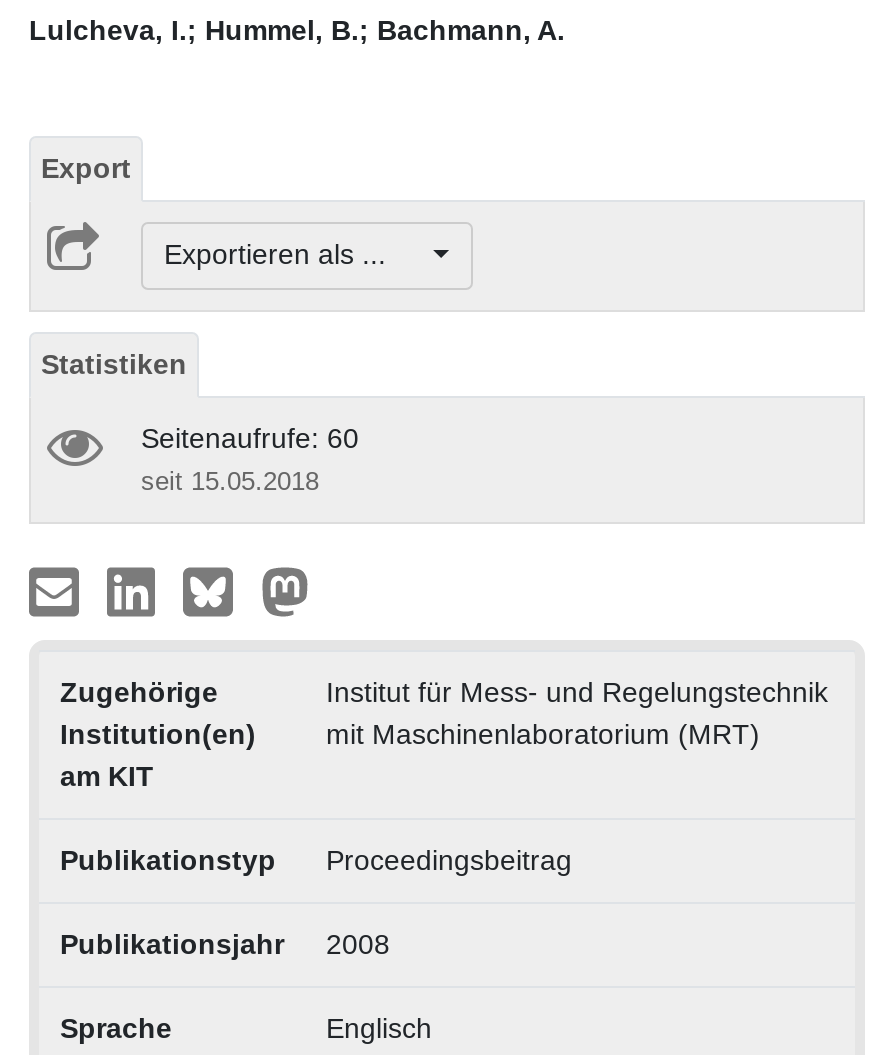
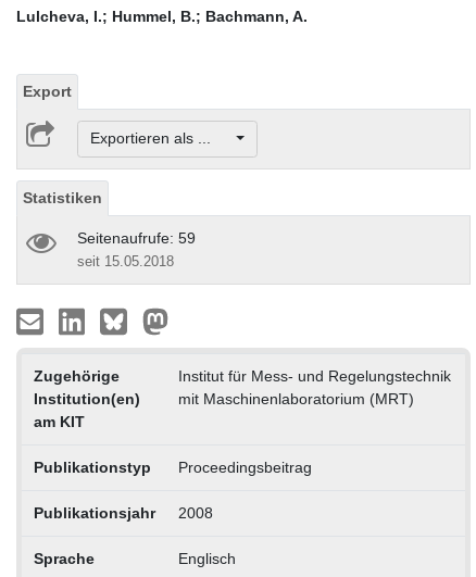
[141,421,359,453] Seitenaufrufe: 60 -> [77,229,196,246] Seitenaufrufe: 59

